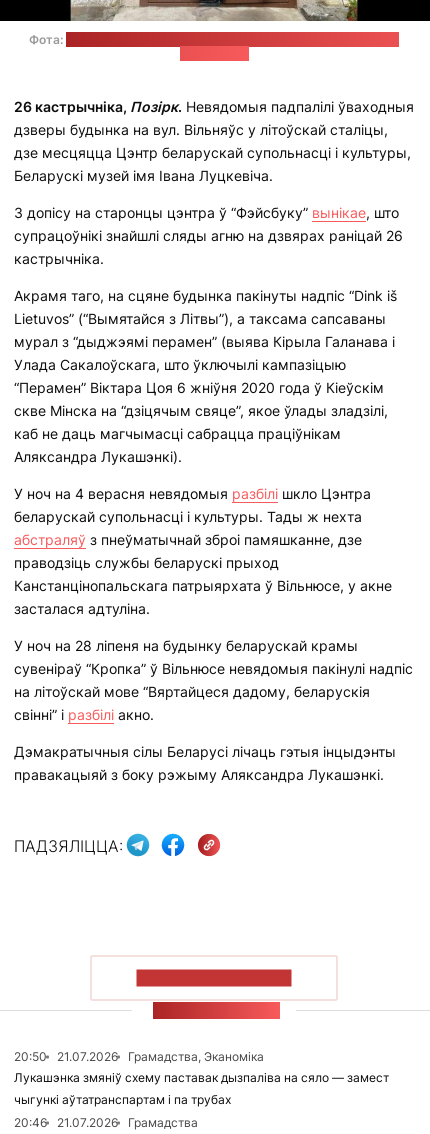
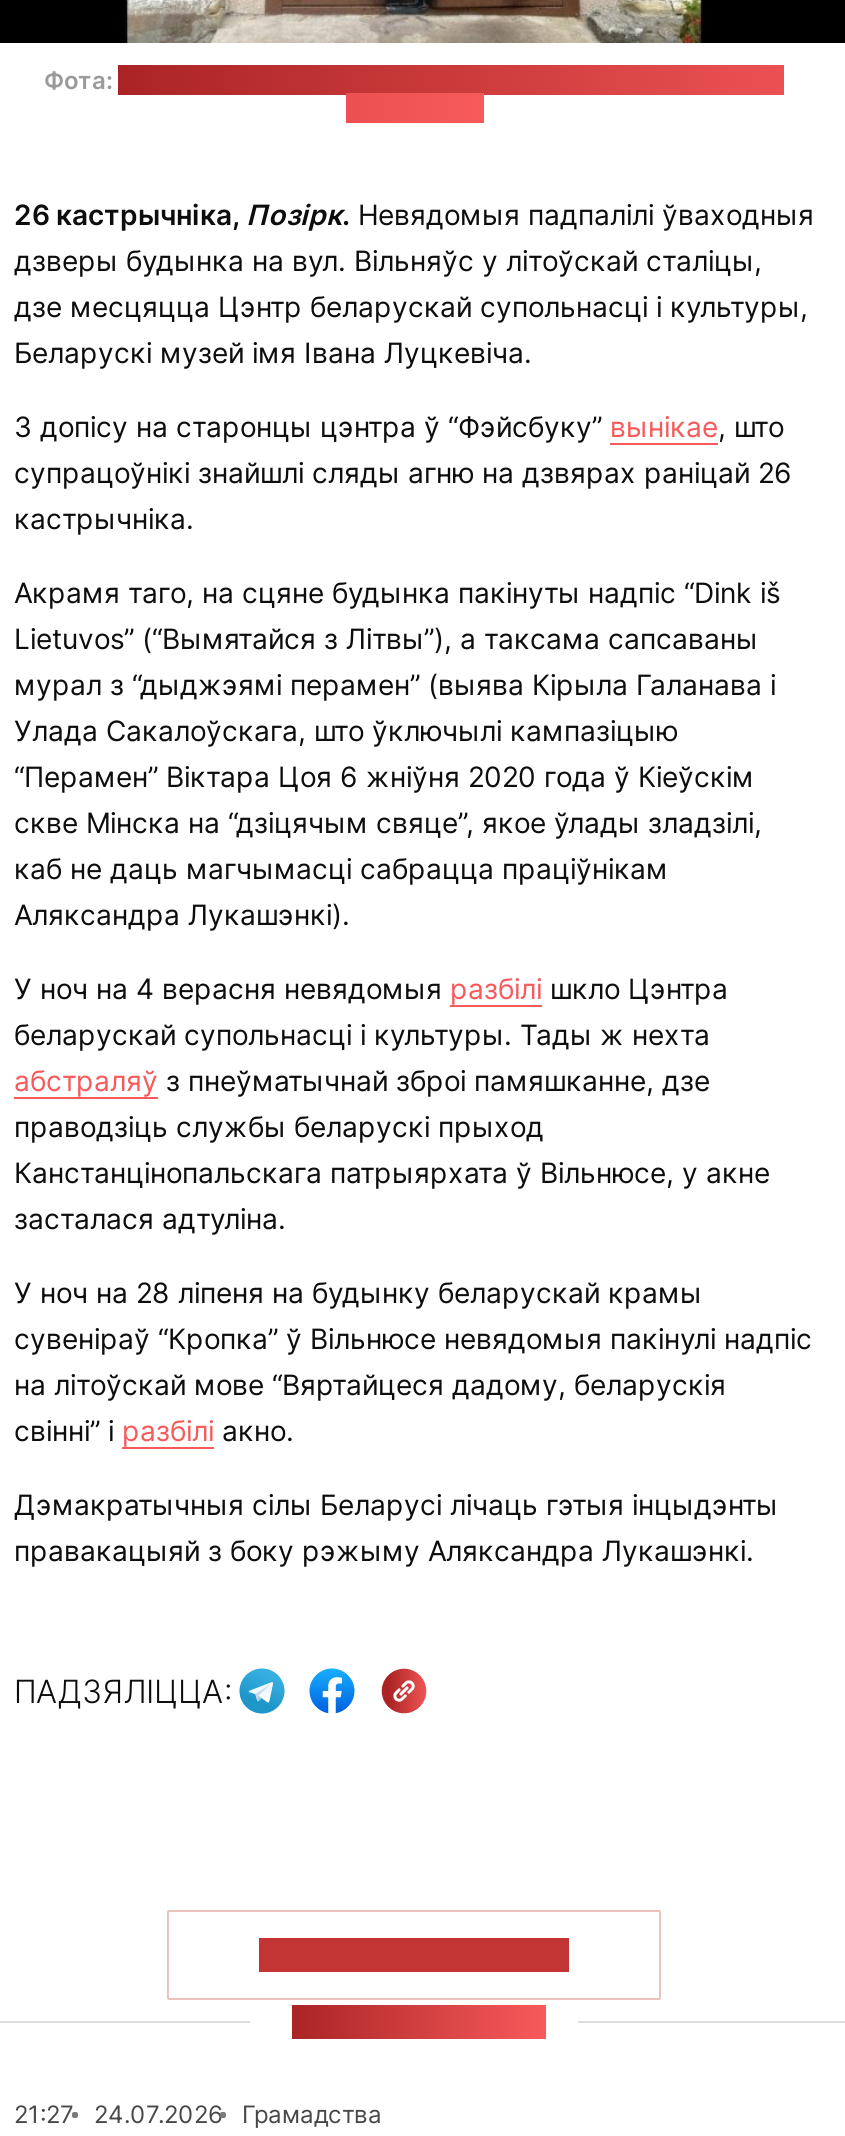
[14,1049,389,1130] 20:50 | 21.07.2026 | Грамадства, Эканоміка | Лукашэнка змяніў схему паставак дызпаліва на сяло — замест | чыгункі аўтатранспартам і па трубах | 20:46 | 21.07.2026 -> [14,2098,222,2128] 21:27 | 24.07.2026

